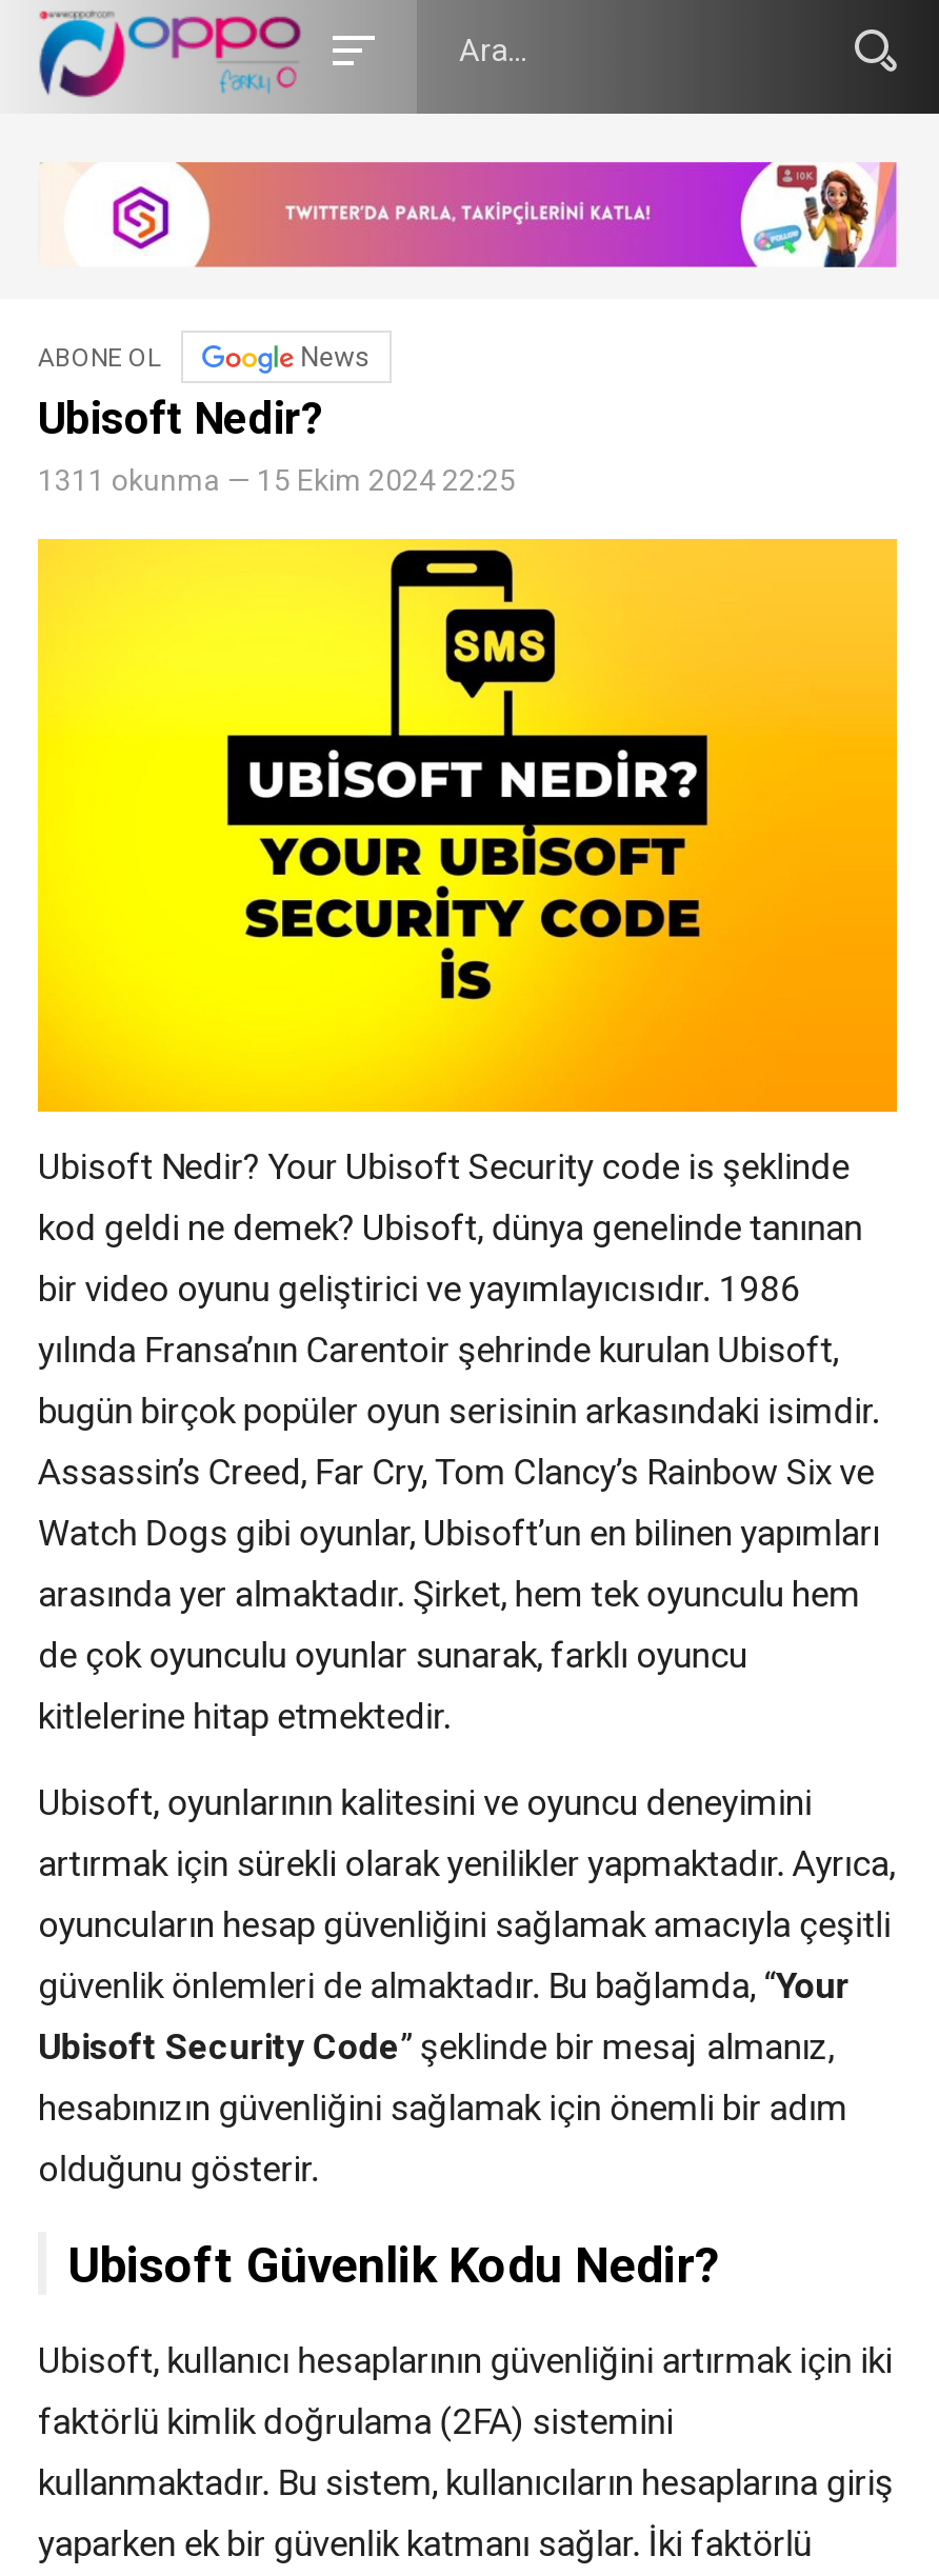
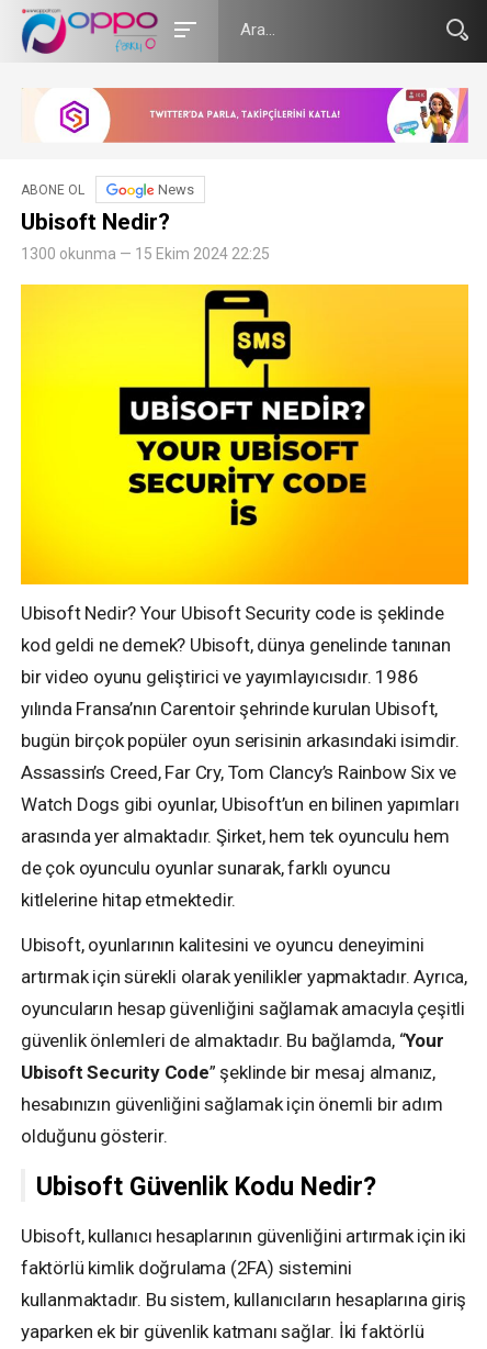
[38,464,516,498] 1311 okunma — 15 Ekim 2024 22:25 -> [21,245,270,263] 1300 okunma — 15 Ekim 2024 22:25

